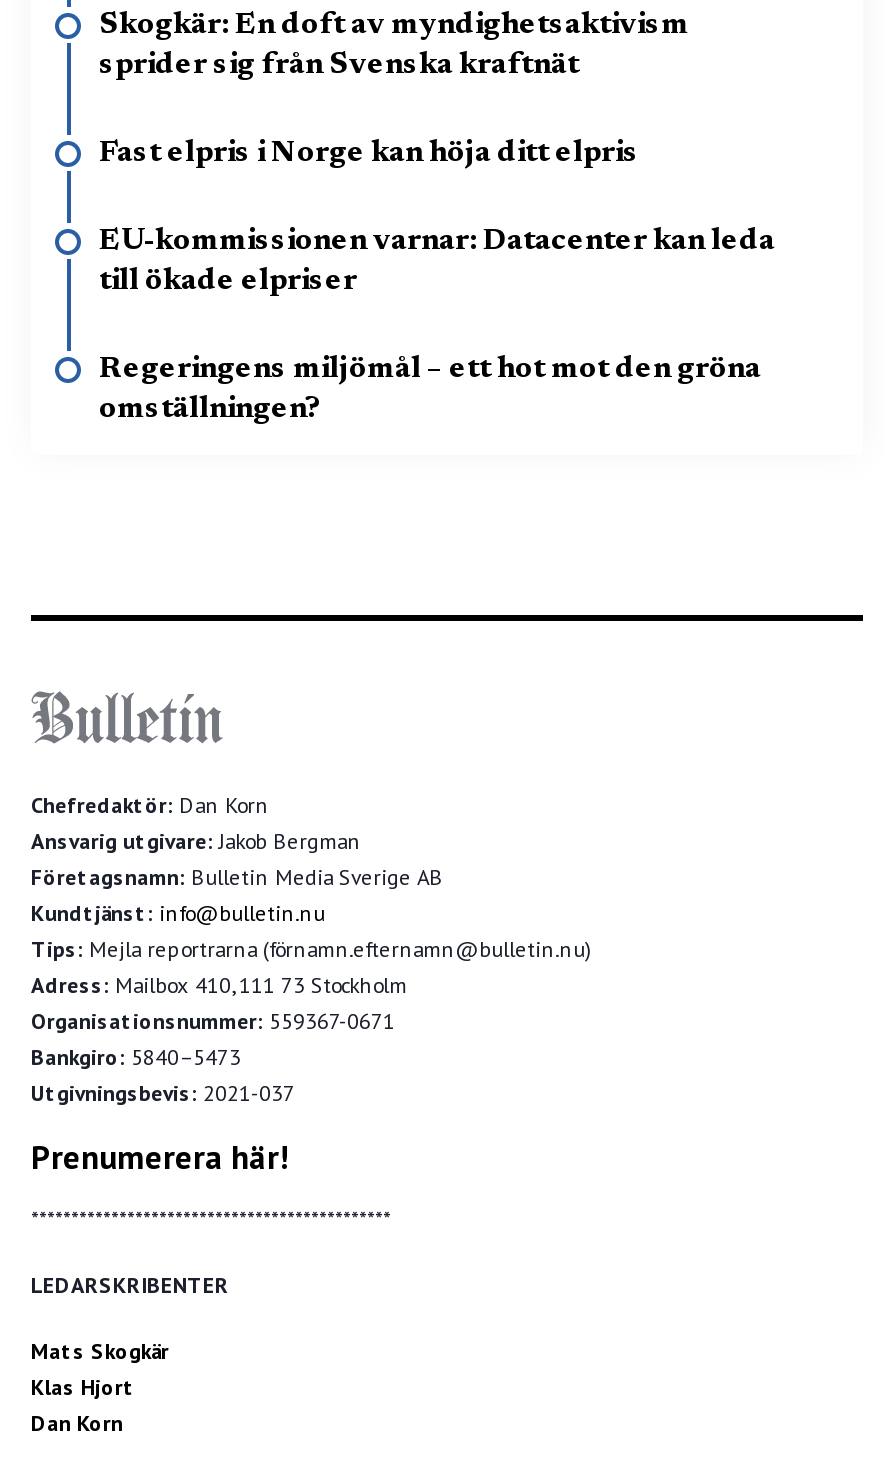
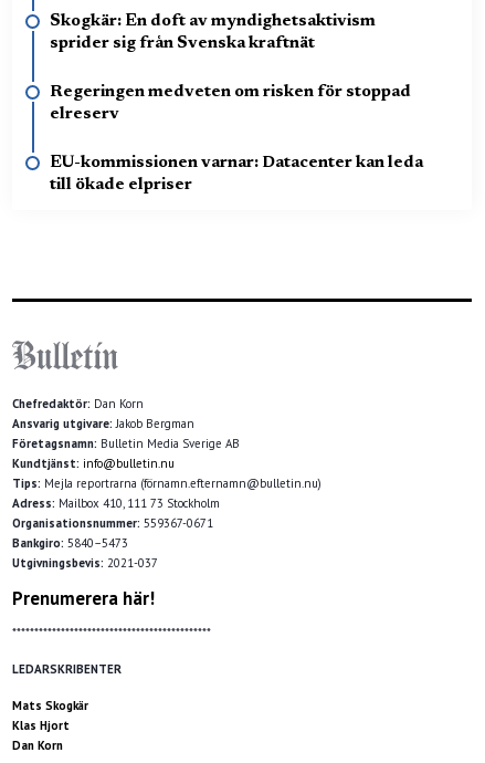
[99,139,639,169] Fast elpris i Norge kan höja ditt elpris -> [50,84,411,123] Regeringen medveten om risken för stoppad | elreserv
moved [99,227,775,297] -> [50,155,423,193]: EU-kommissionen varnar: Datacenter kan leda | till ökade elpriser
[99,355,761,425] Regeringens miljömål – ett hot mot den gröna | omställningen? -> none

